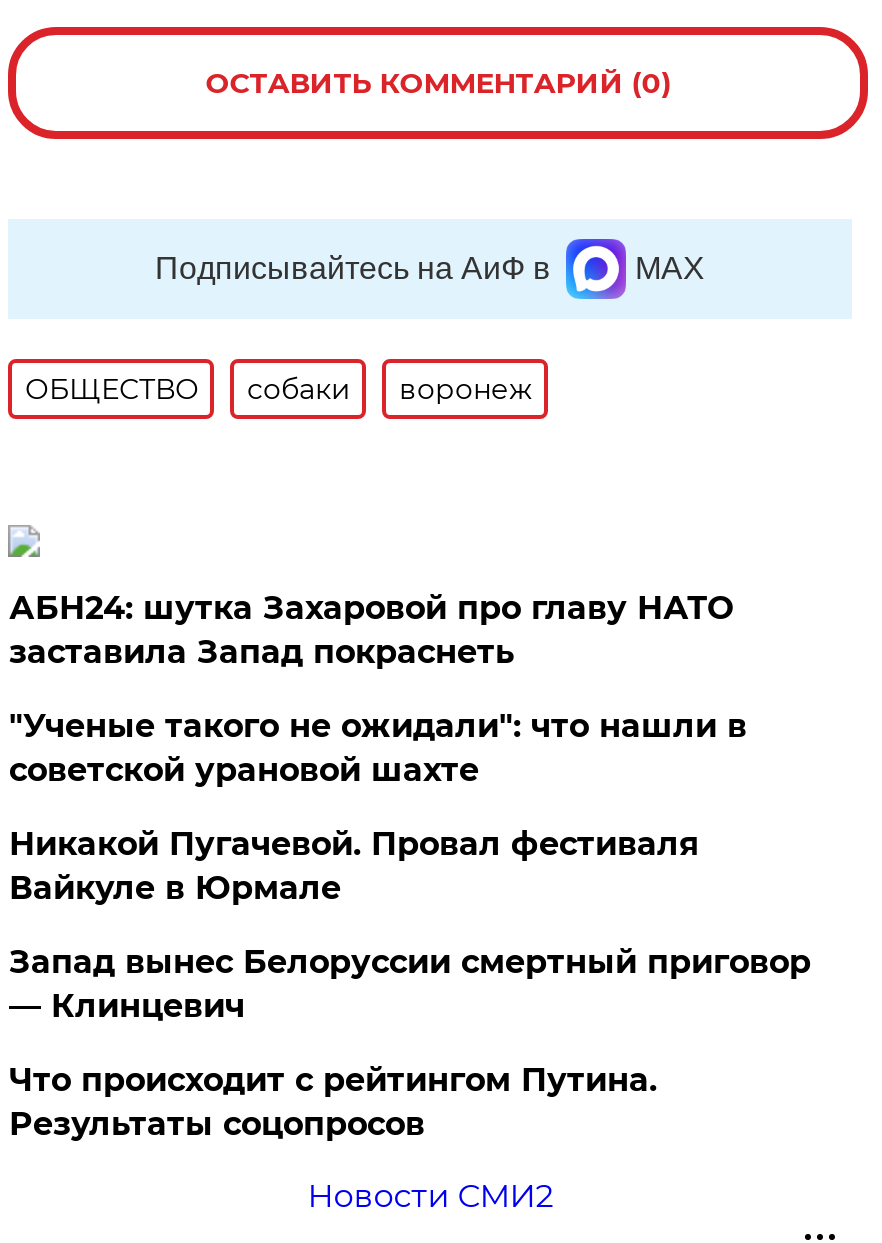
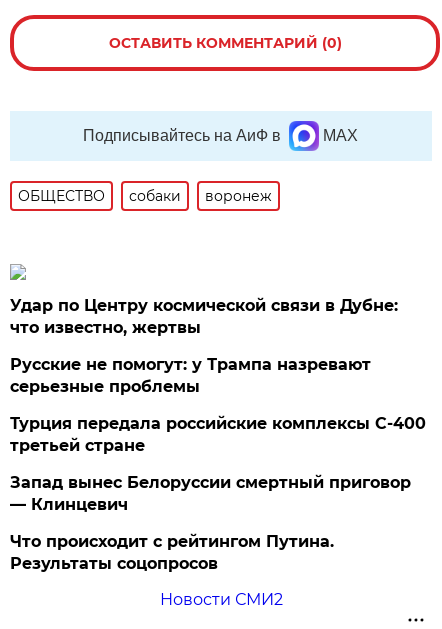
[9,589,733,671] АБН24: шутка Захаровой про главу НАТО | заставила Запад покраснеть -> [10,296,398,337] Удар по Центру космической связи в Дубне: | что известно, жертвы
[9,707,747,789] "Ученые такого не ожидали": что нашли в | советской урановой шахте -> [10,355,371,396] Русские не помогут: у Трампа назревают | серьезные проблемы
[9,825,699,907] Никакой Пугачевой. Провал фестиваля | Вайкуле в Юрмале -> [10,414,426,455] Турция передала российские комплексы С-400 | третьей стране

